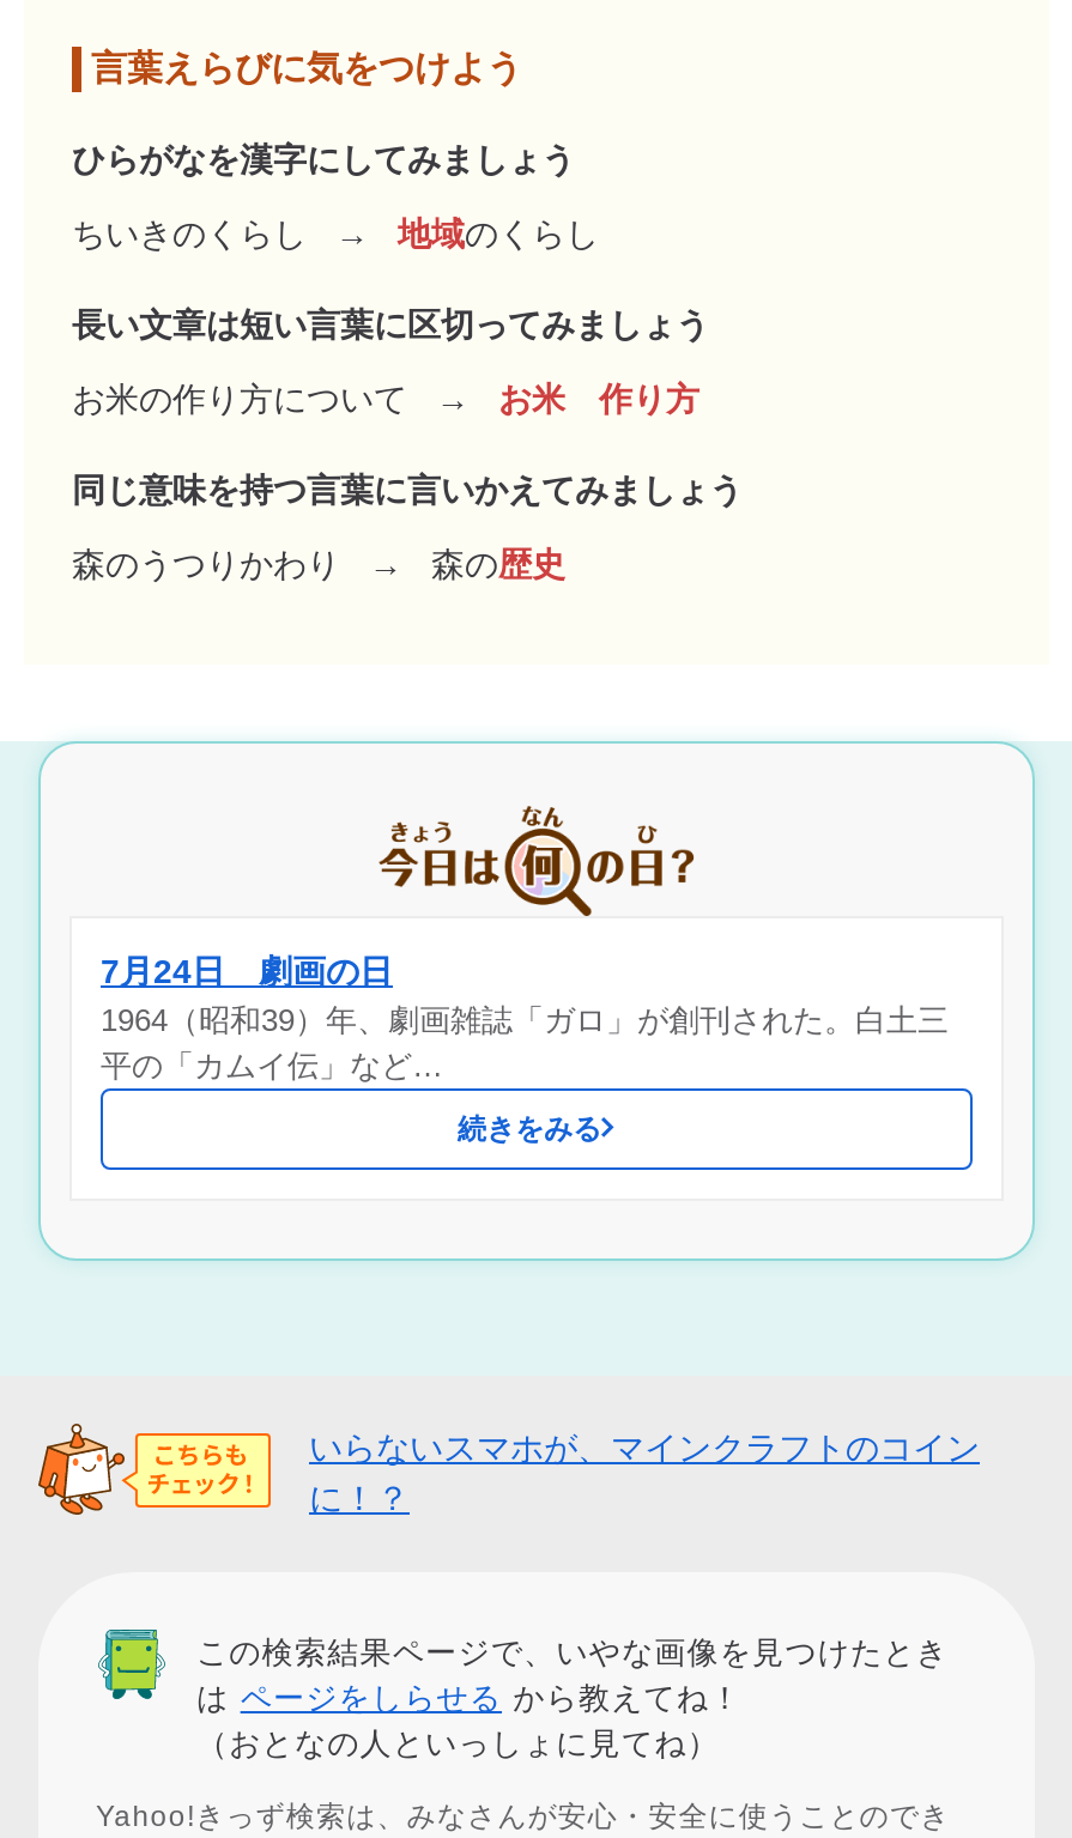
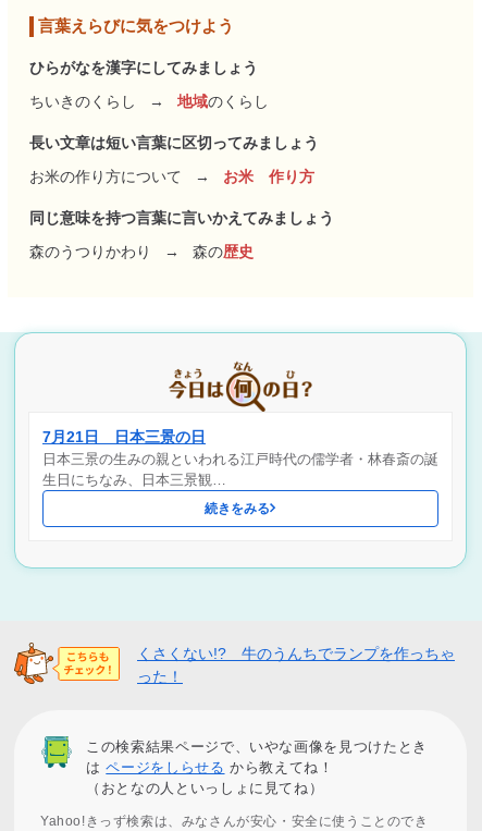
[101,951,949,1083] 7月24日 劇画の日 | 1964（昭和39）年、劇画雑誌「ガロ」が創刊された。白土三 | 平の「カムイ伝」など… -> [42,428,438,488] 7月21日 日本三景の日 | 日本三景の生みの親といわれる江戸時代の儒学者・林春斎の誕 | 生日にちなみ、日本三景観…
[309,1428,980,1517] いらないスマホが、マインクラフトのコイン | に！？ -> [137,645,455,685] くさくない!? 牛のうんちでランプを作っちゃ | った！

